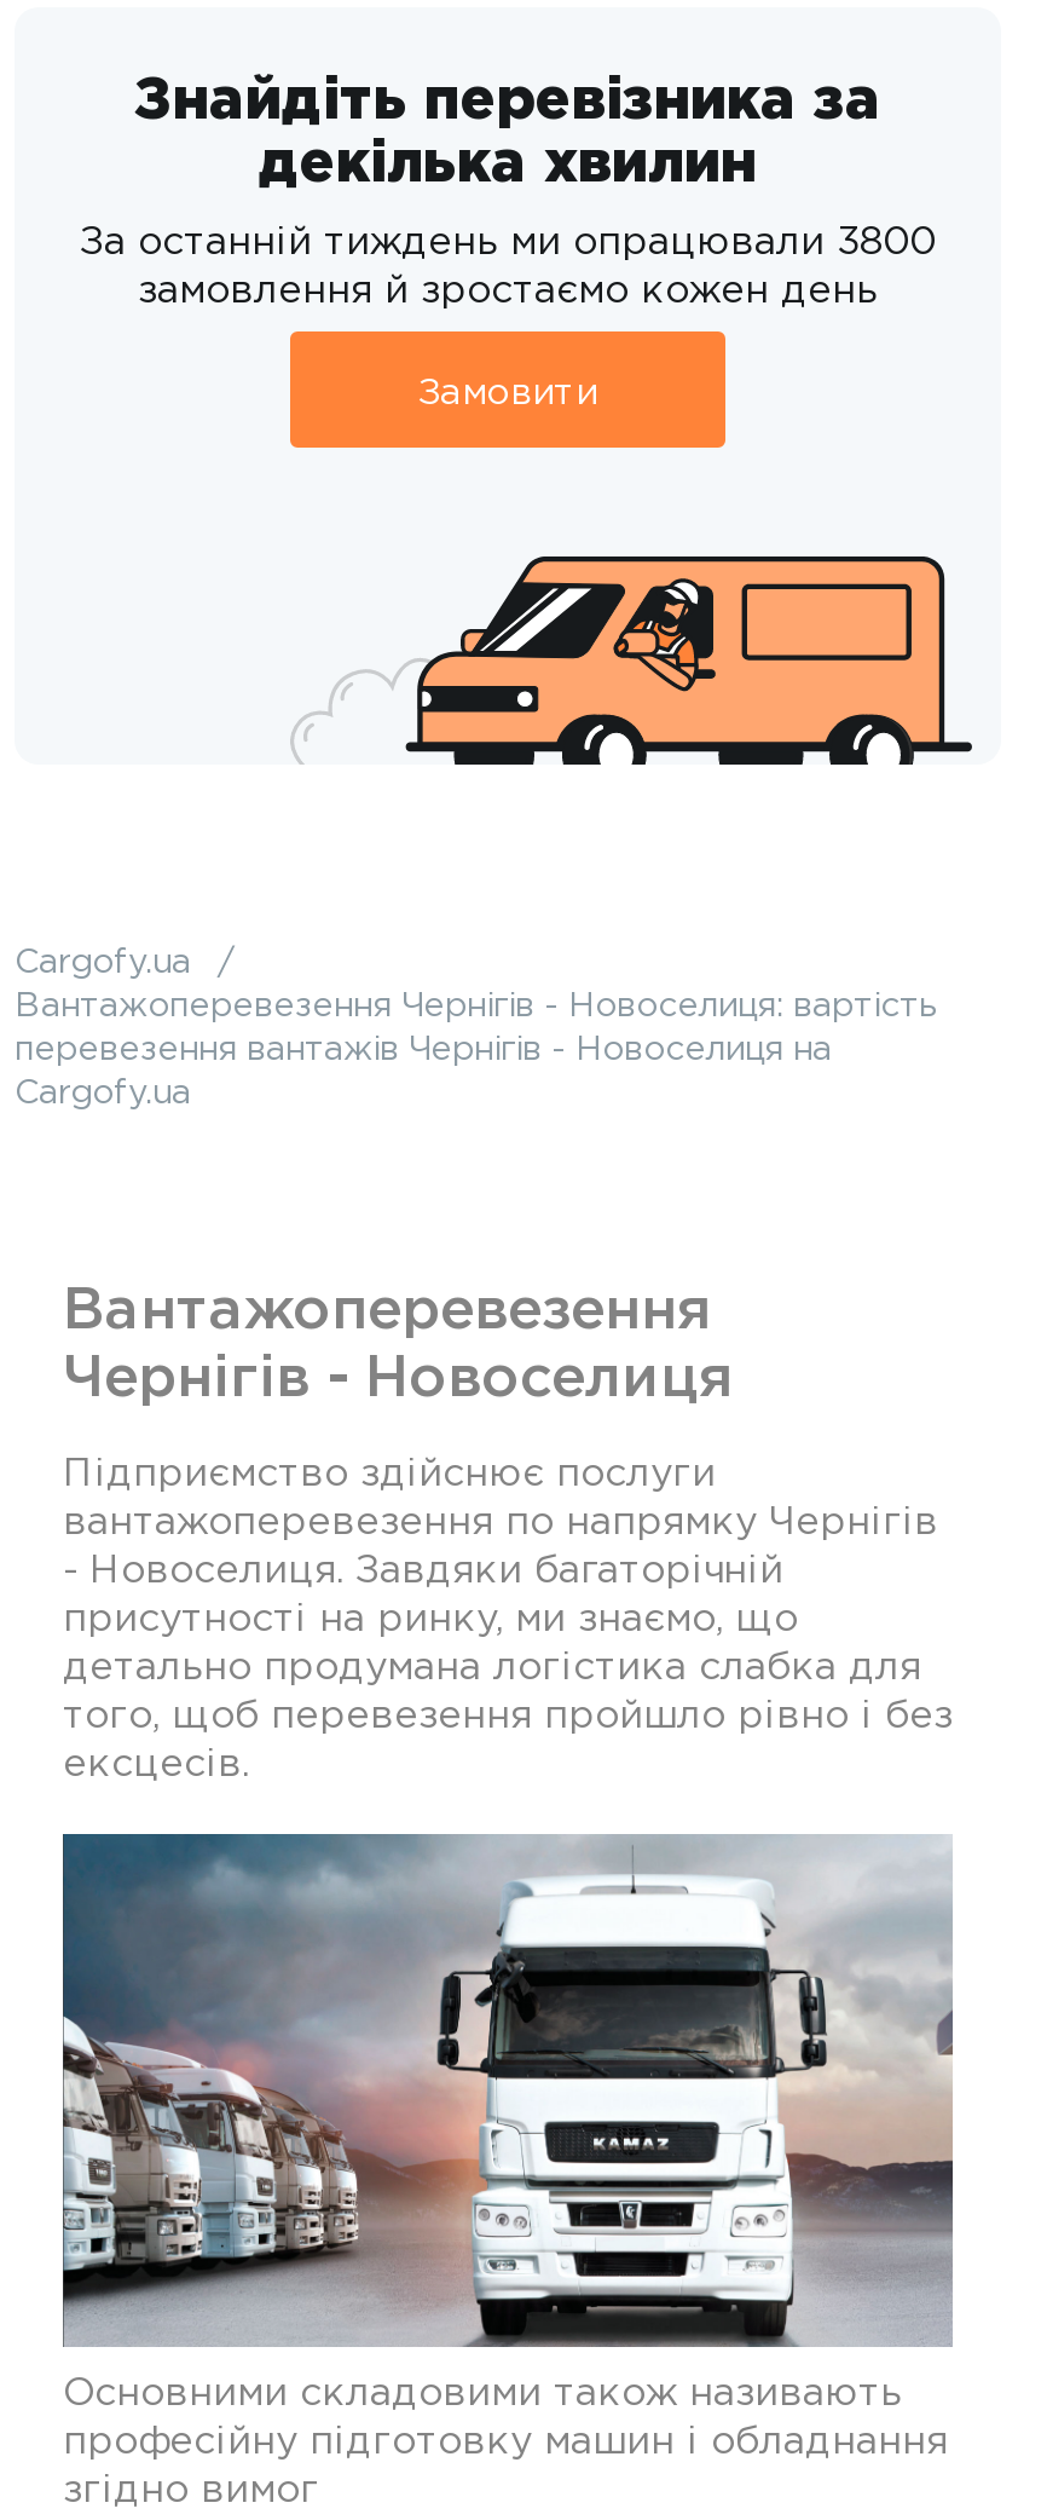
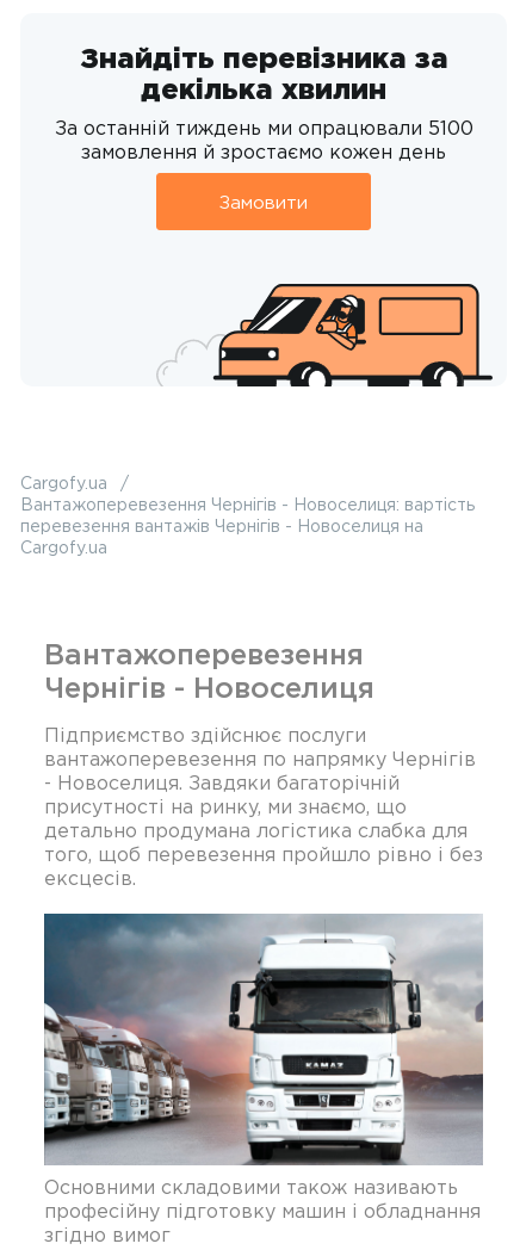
[80,219,936,263] За останній тиждень ми опрацювали 3800 -> [54,116,473,138] За останній тиждень ми опрацювали 5100

